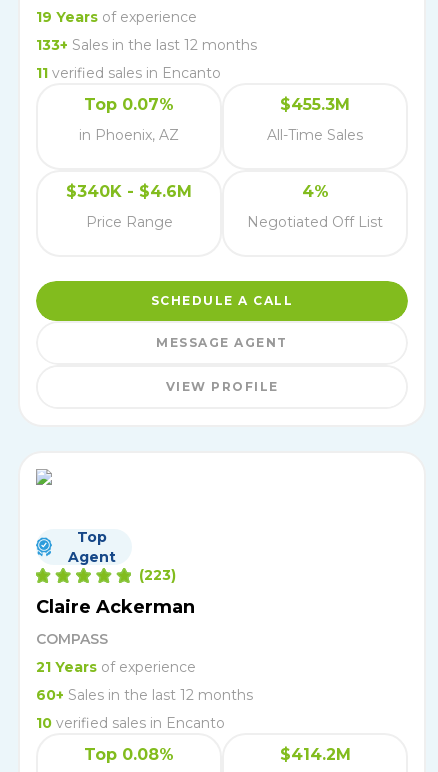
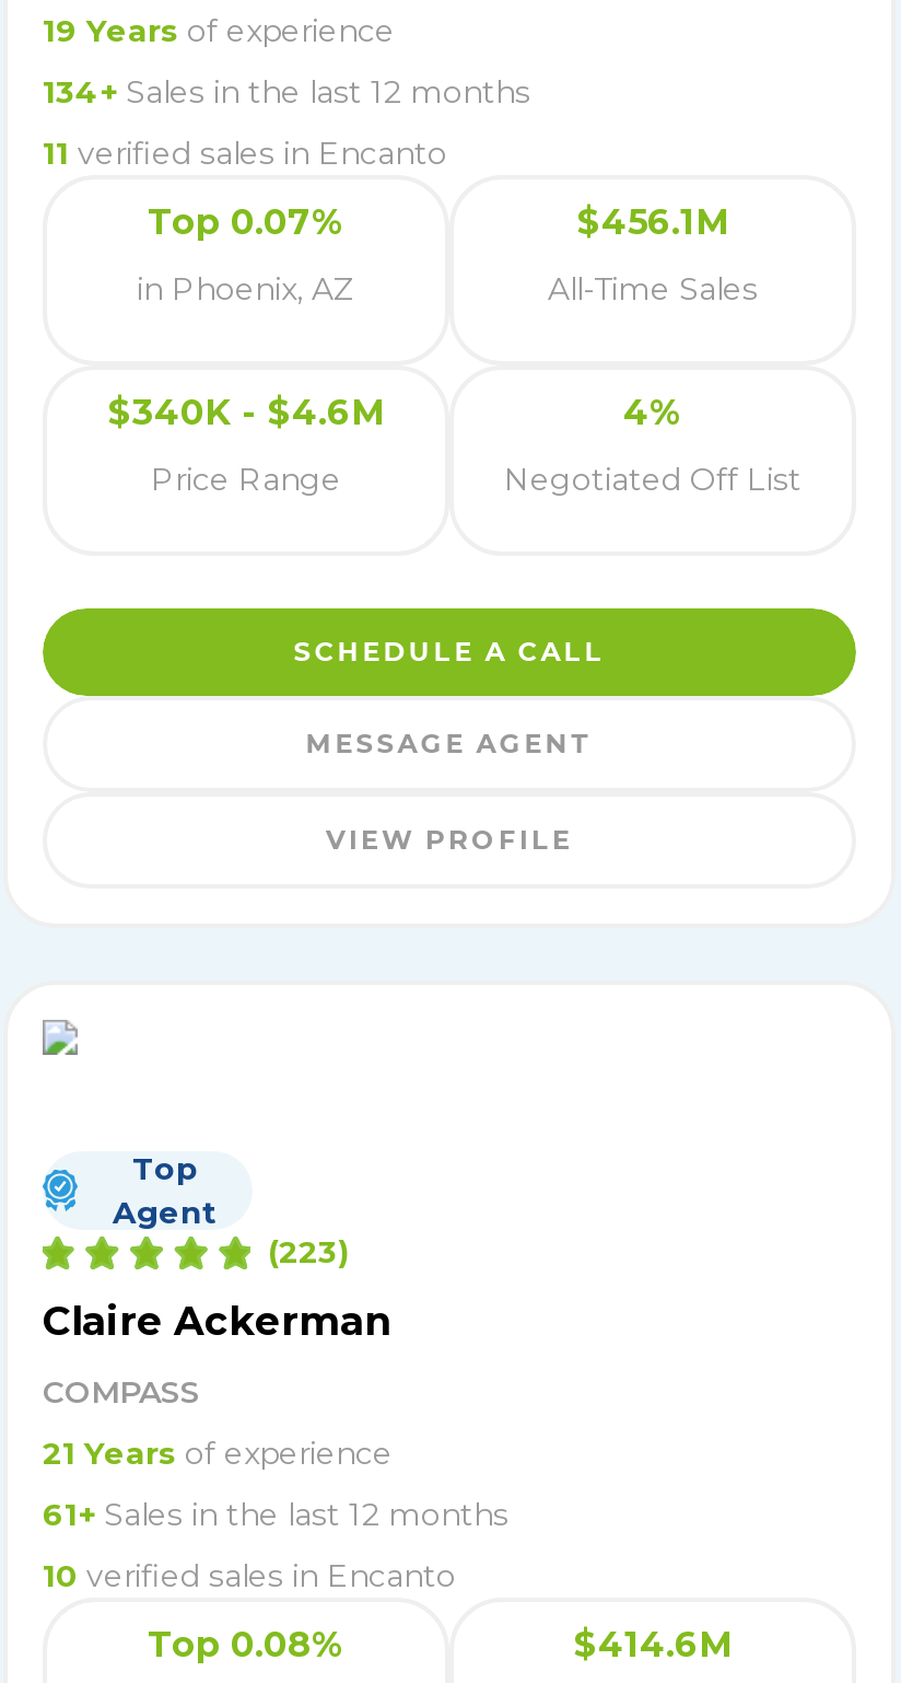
[36,36,257,54] 133+ Sales in the last 12 months -> [43,72,530,112] 134+ Sales in the last 12 months
[280,95,350,114] $455.3M -> [577,201,728,243] $456.1M
[36,686,253,704] 60+ Sales in the last 12 months -> [43,1495,508,1534] 61+ Sales in the last 12 months
[279,745,350,764] $414.2M -> [574,1624,732,1665] $414.6M

